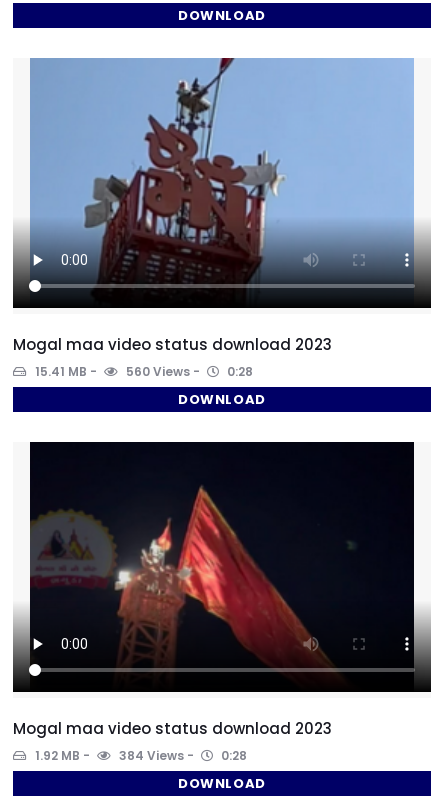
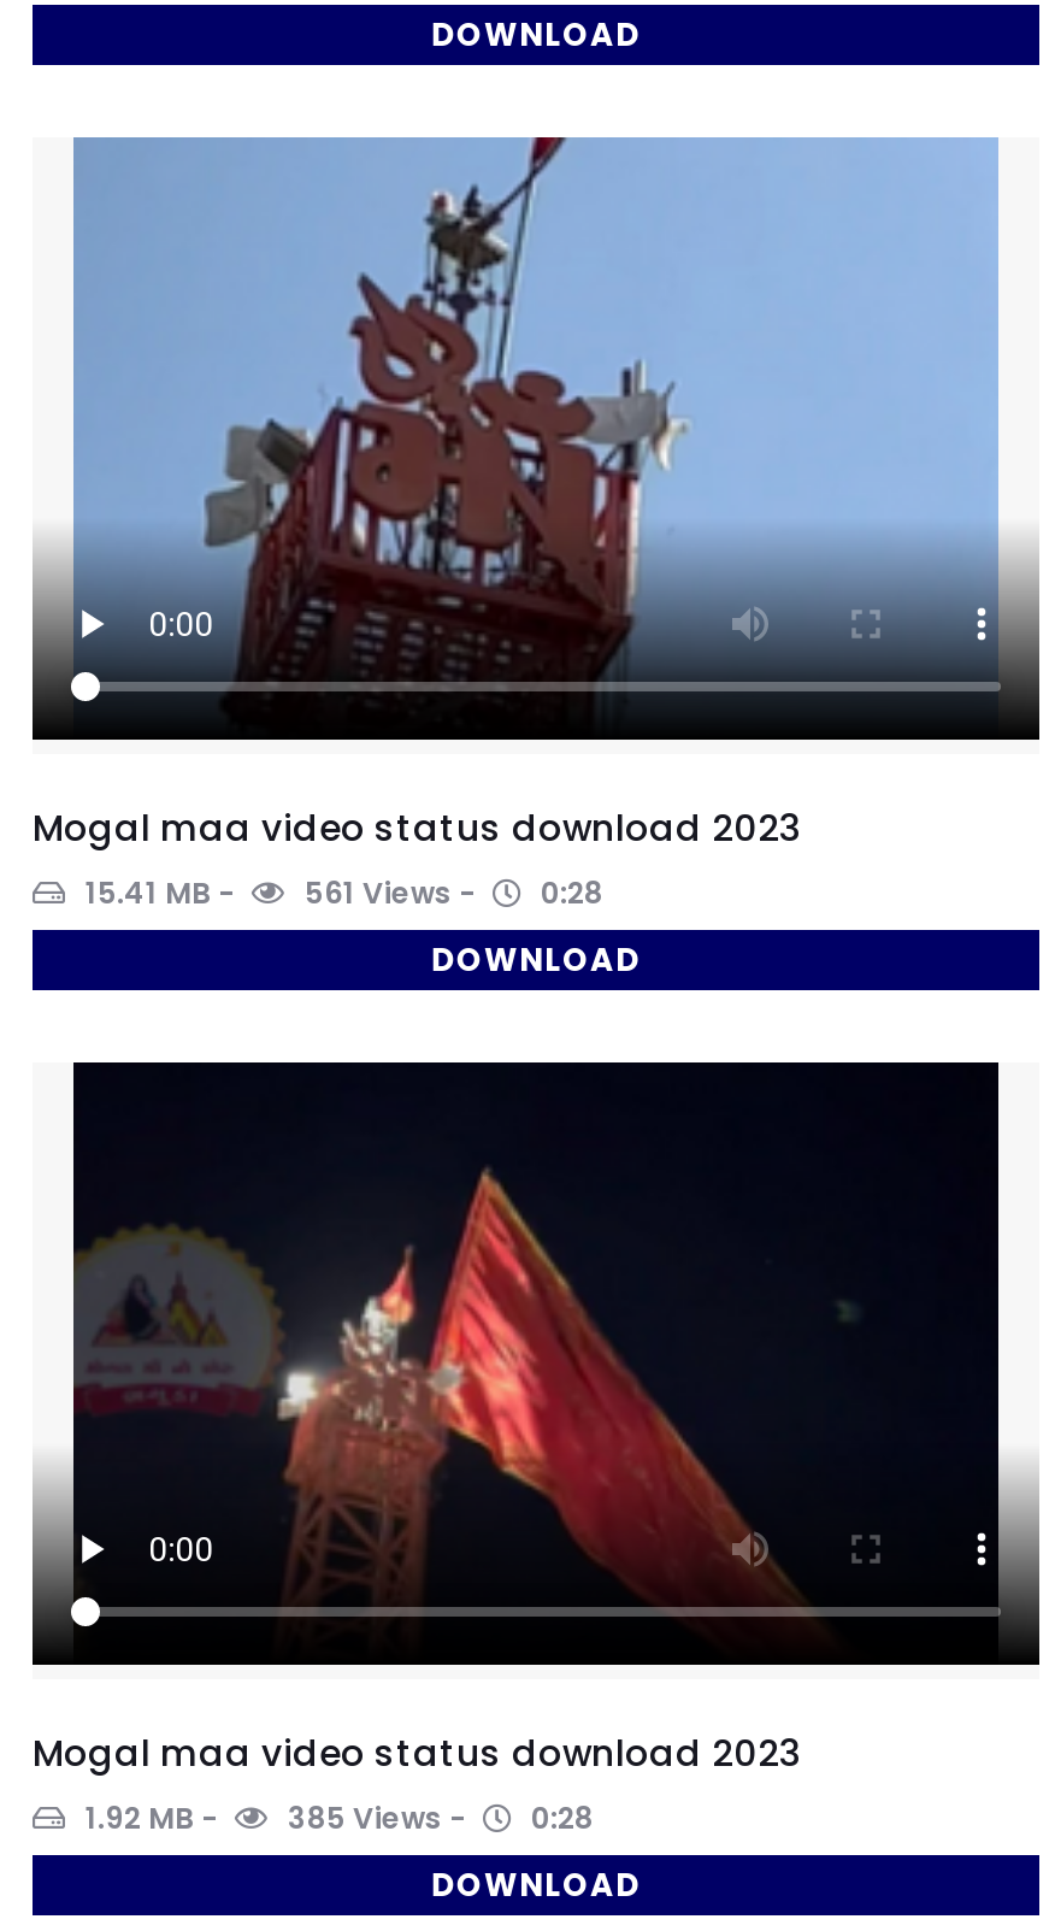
[123,363,253,380] 560 Views 0:28 -> [297,872,603,913] 561 Views 0:28
[116,747,247,764] 384 Views 0:28 -> [281,1797,594,1838] 385 Views 0:28

